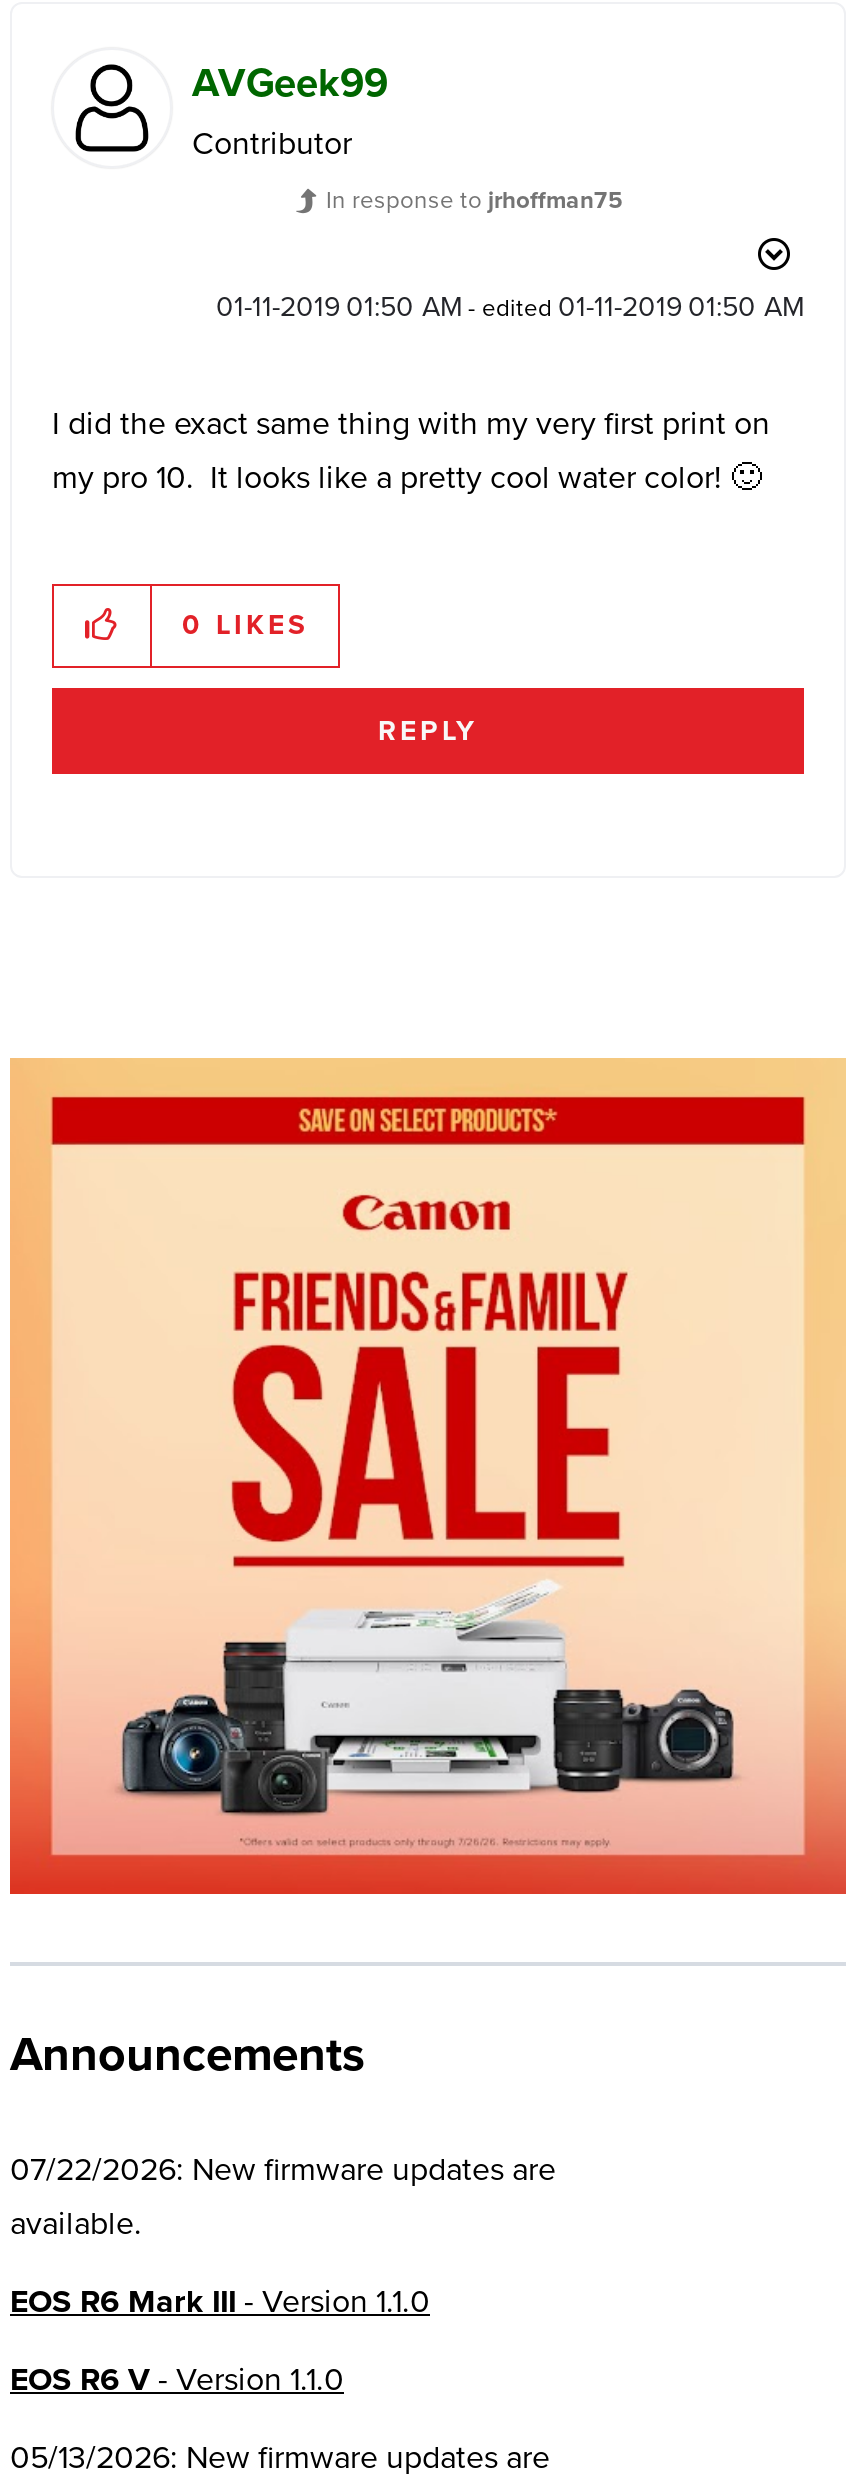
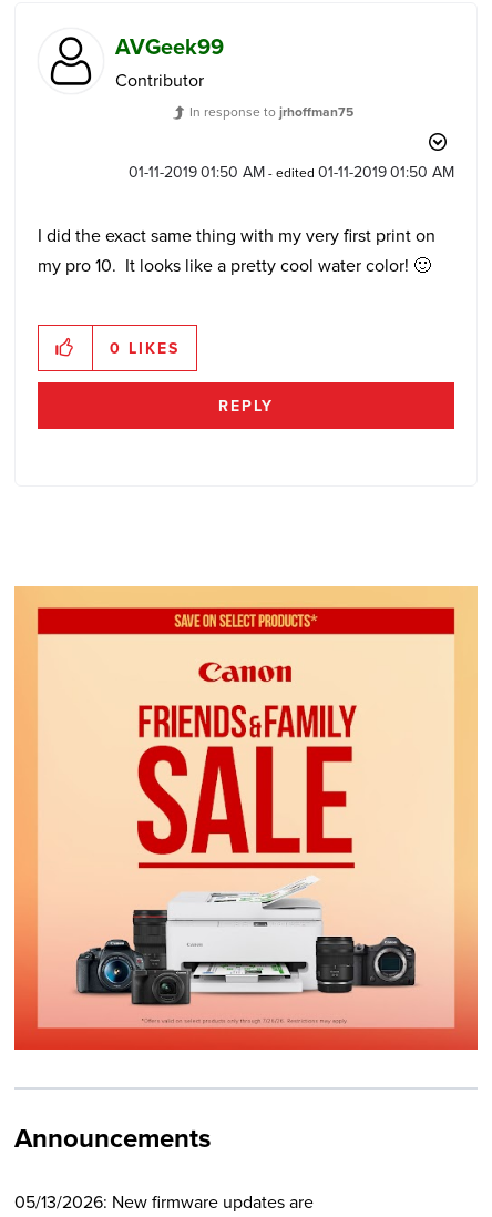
[10,2146,556,2402] 07/22/2026: New firmware updates are | available. | EOS R6 Mark III - Version 1.1.0 | EOS R6 V - Version 1.1.0 -> none

